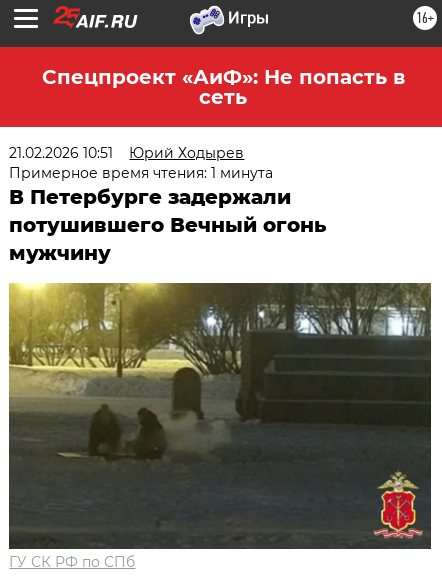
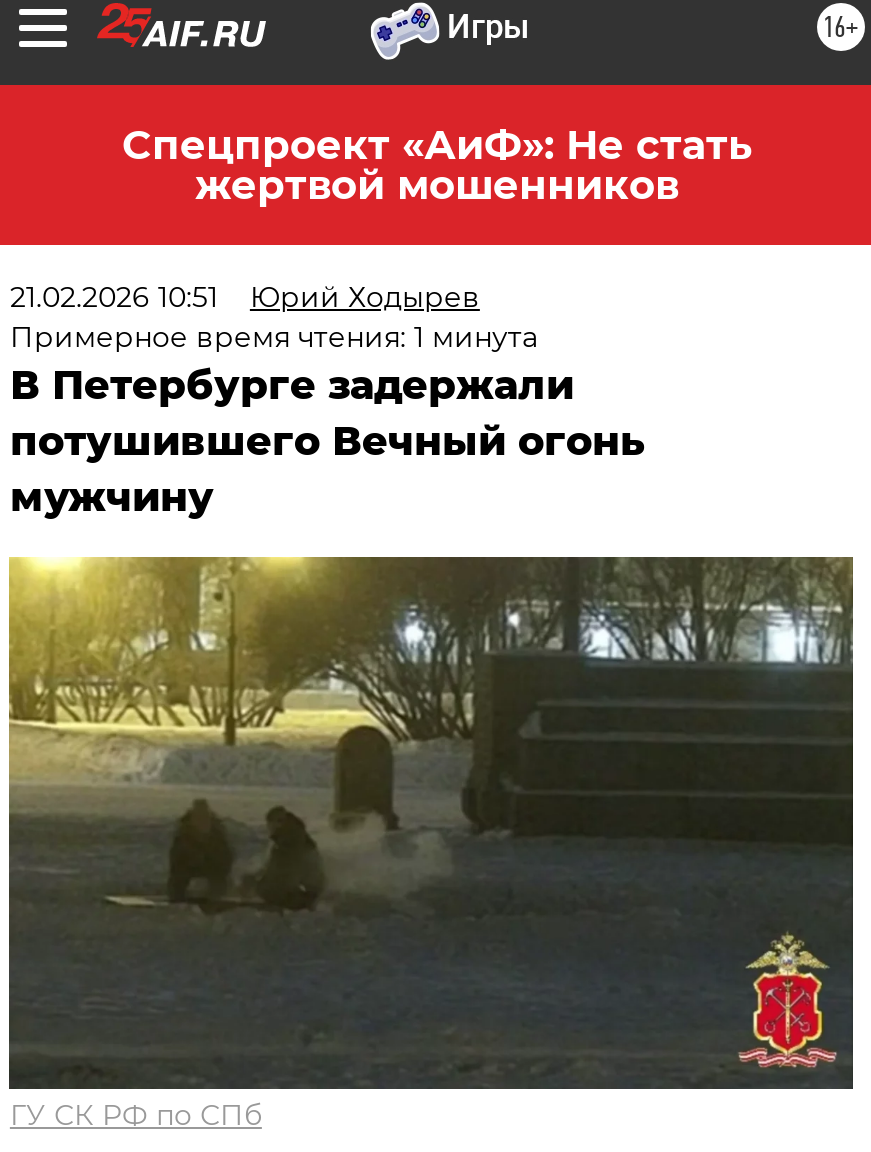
[41,65,404,109] Спецпроект «АиФ»: Не попасть в | сеть -> [122,121,752,209] Спецпроект «АиФ»: Не стать | жертвой мошенников

